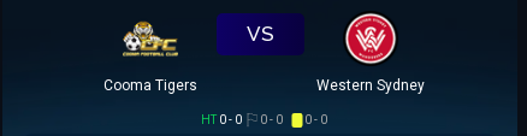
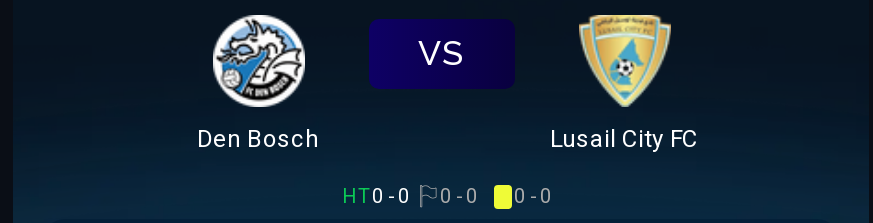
[103,11,197,93] [image] | Cooma Tigers -> [197,13,319,152] [image] | Den Bosch
[316,11,424,93] [image] | Western Sydney -> [550,13,698,152] [image] | Lusail City FC

